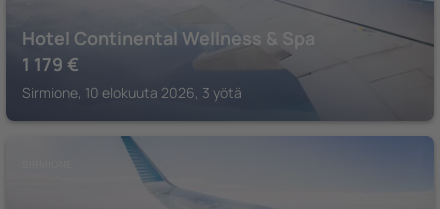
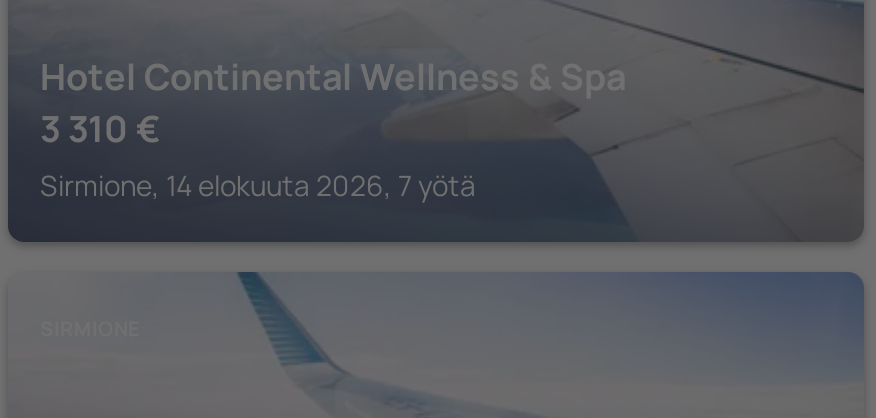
[22,52,79,76] 1 179 € -> [40,104,160,152] 3 310 €
[22,83,242,102] Sirmione, 10 elokuuta 2026, 3 yötä -> [40,166,476,204] Sirmione, 14 elokuuta 2026, 7 yötä

